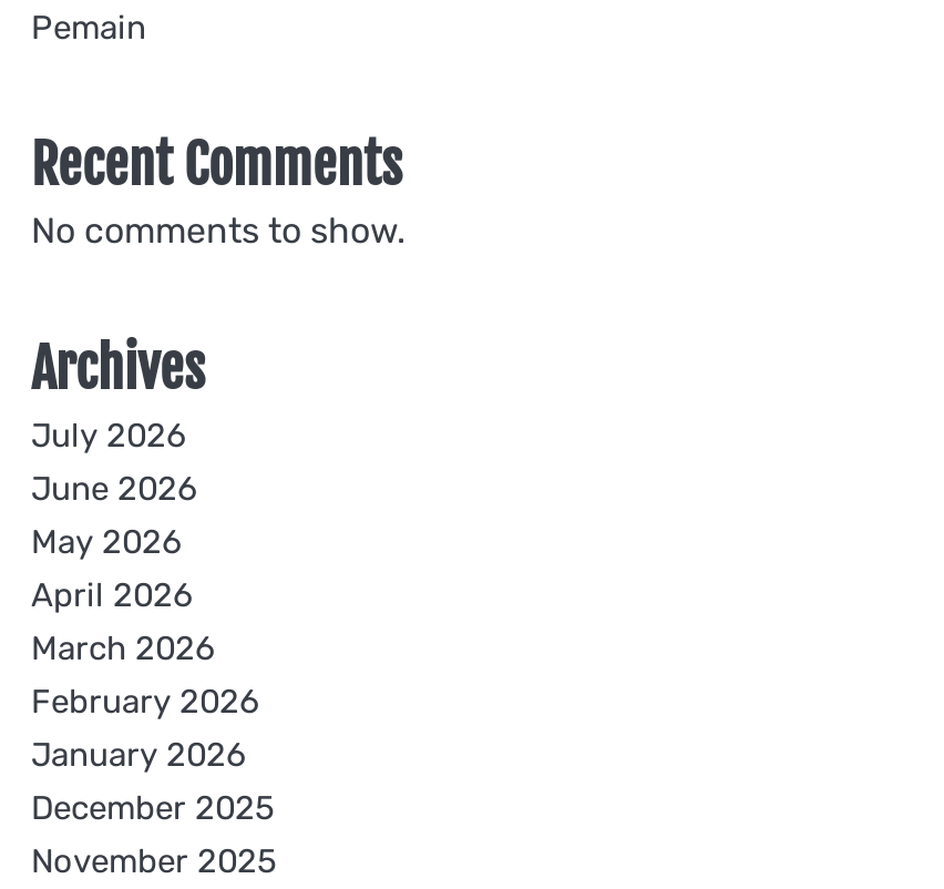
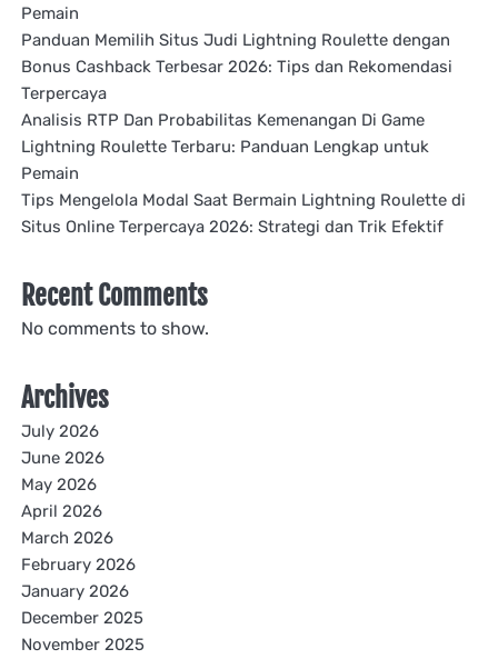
none -> [21,31,466,237] Panduan Memilih Situs Judi Lightning Roulette dengan | Bonus Cashback Terbesar 2026: Tips dan Rekomendasi | Terpercaya | Analisis RTP Dan Probabilitas Kemenangan Di Game | Lightning Roulette Terbaru: Panduan Lengkap untuk | Pemain | Tips Mengelola Modal Saat Bermain Lightning Roulette di | Situs Online Terpercaya 2026: Strategi dan Trik Efektif

